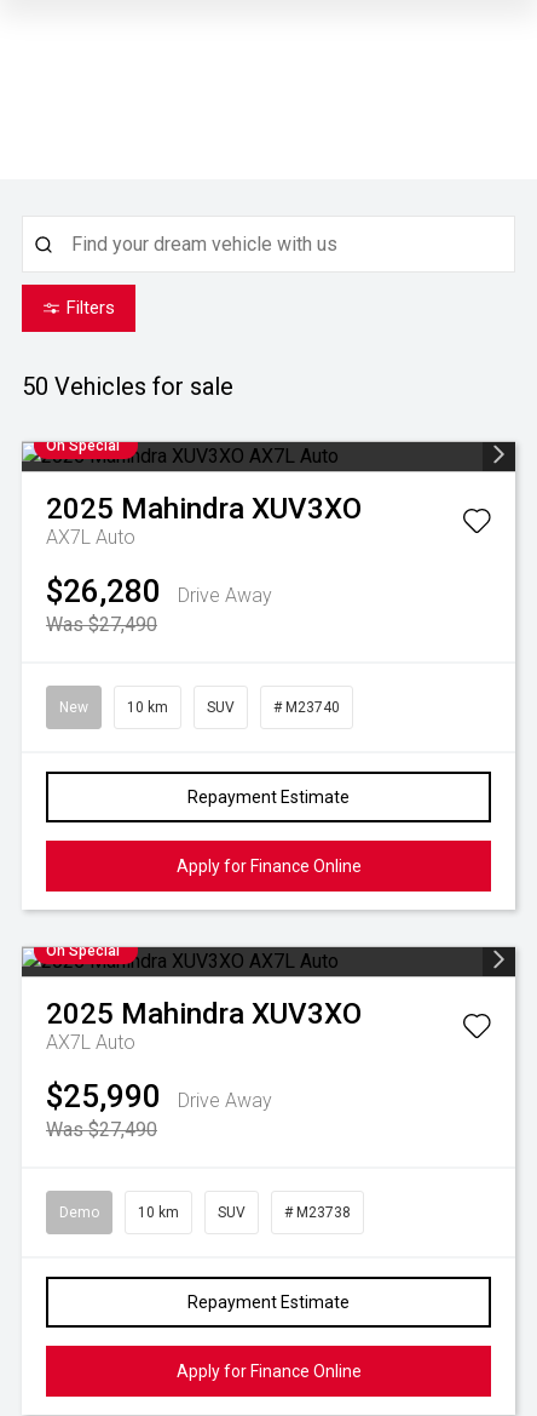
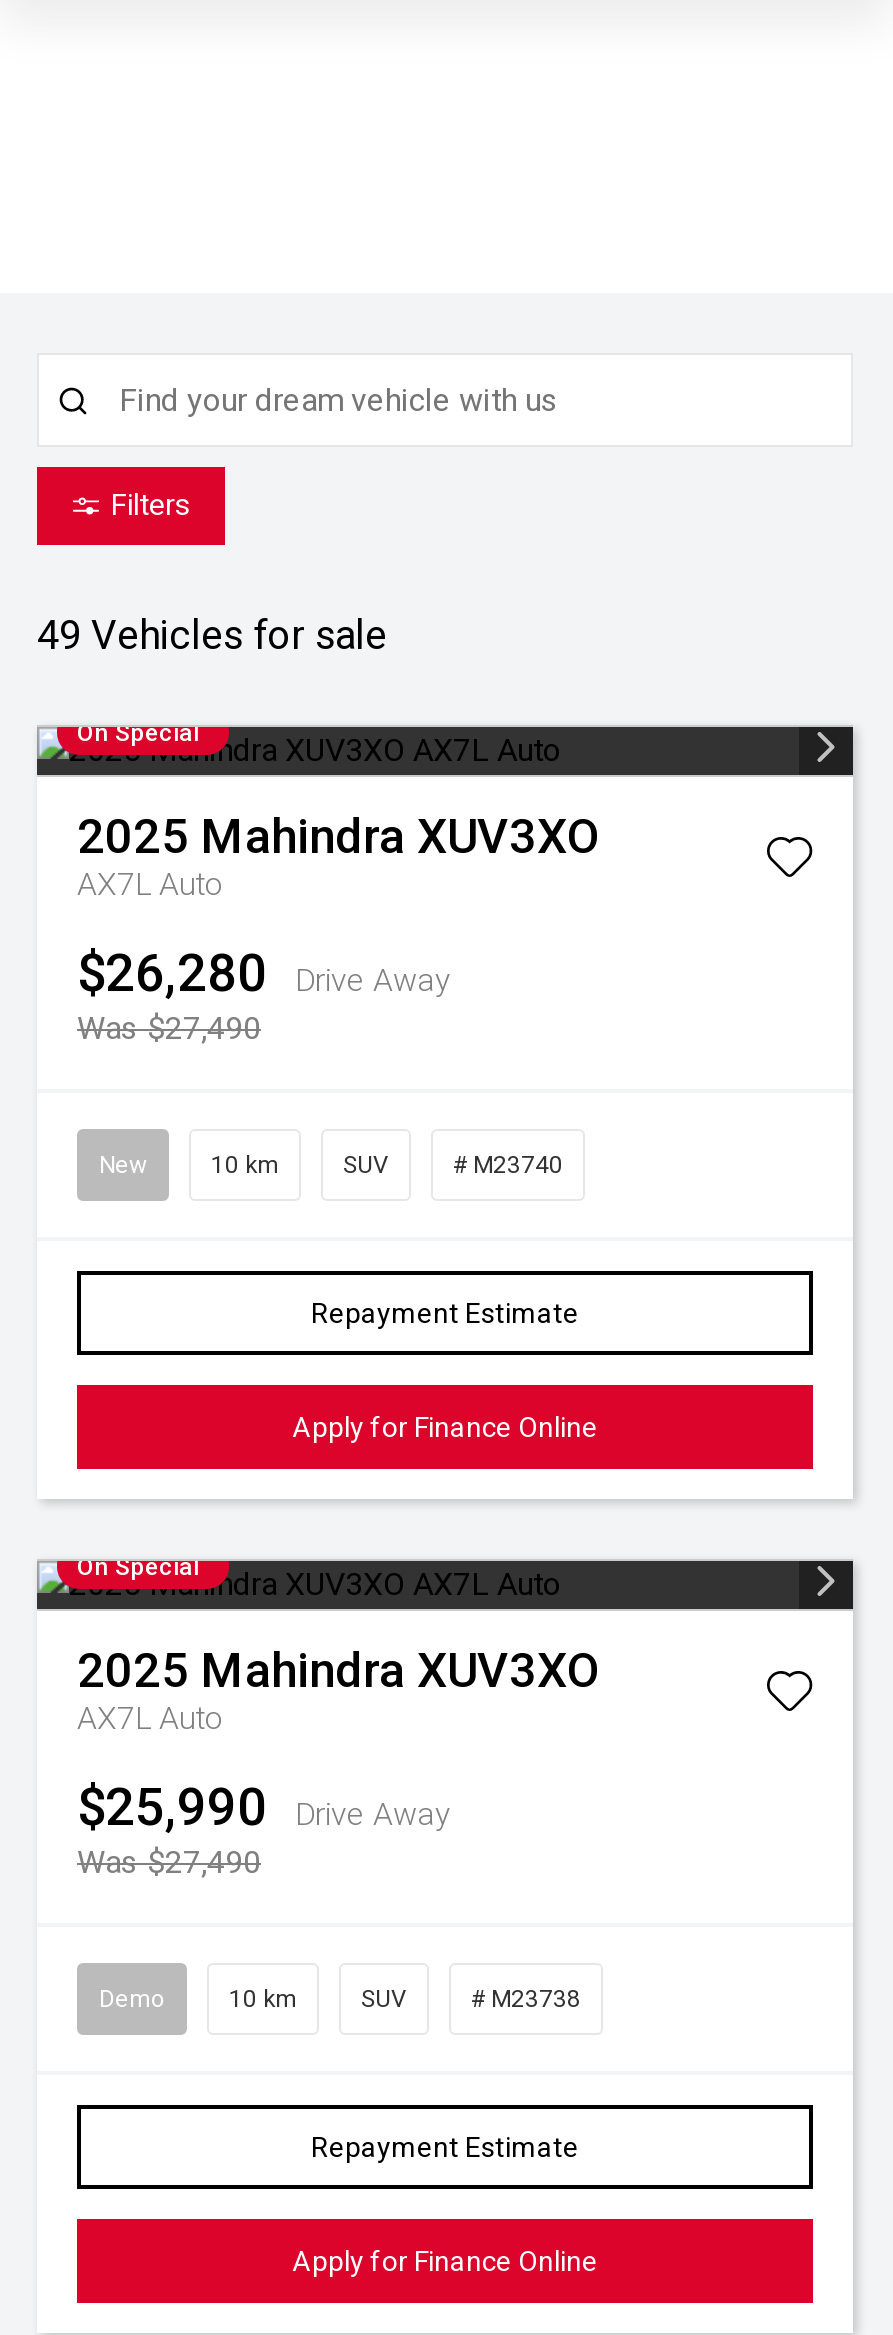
[22,372,233,401] 50 Vehicles for sale -> [37,611,387,659] 49 Vehicles for sale

